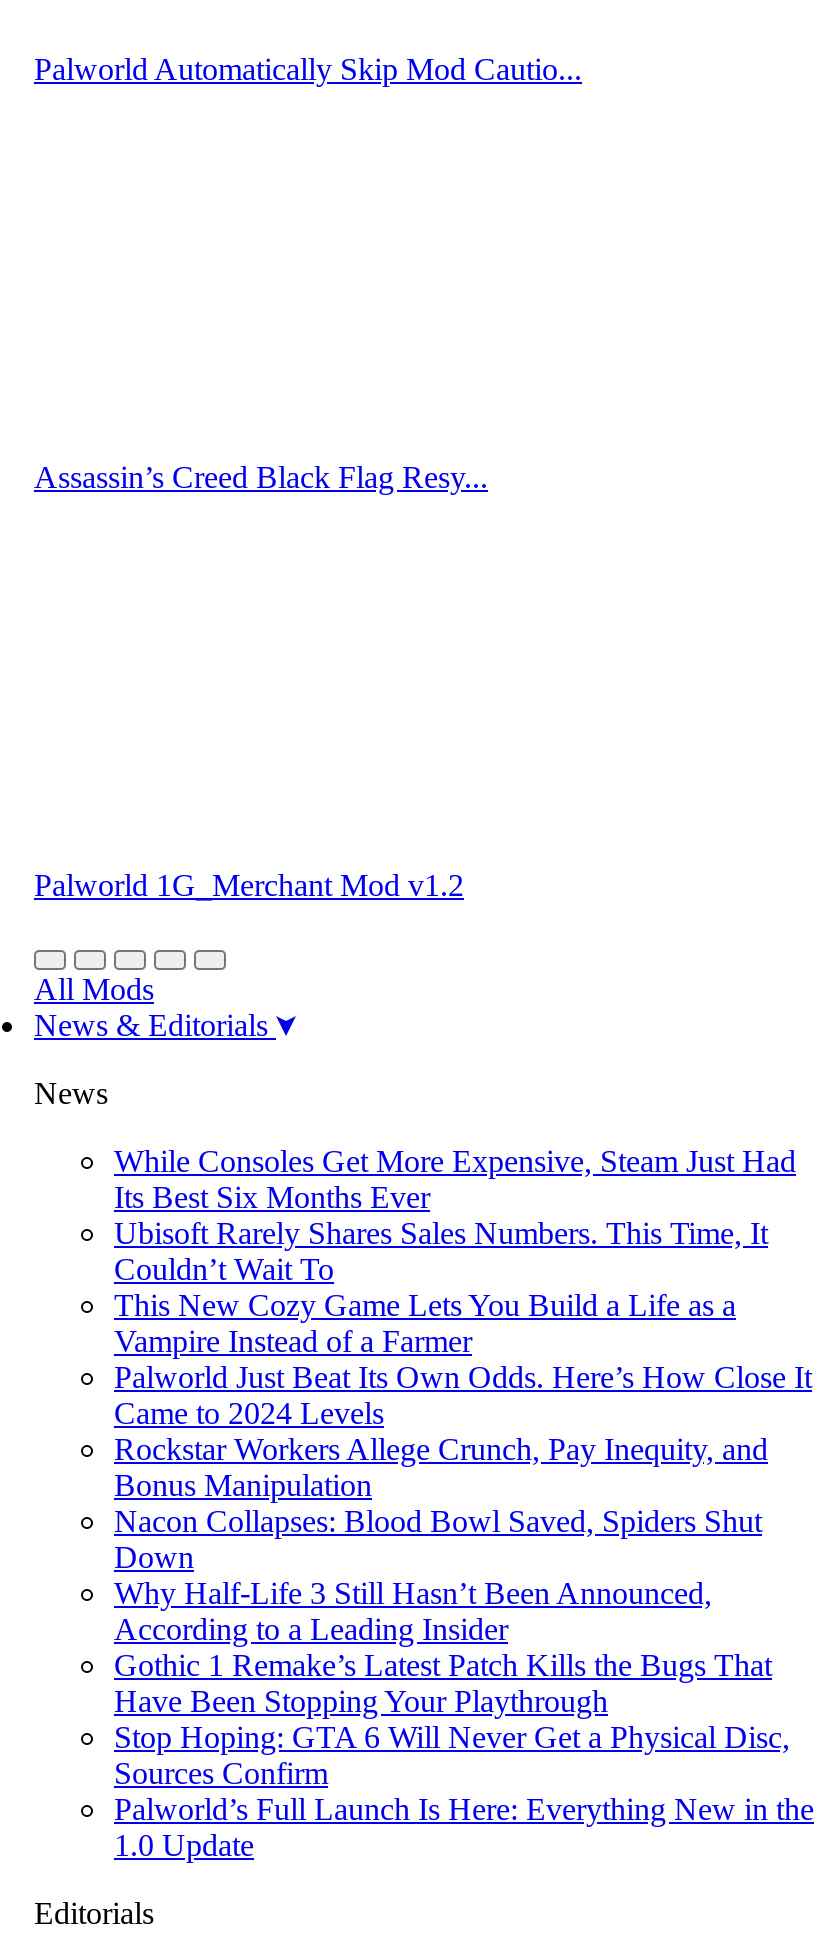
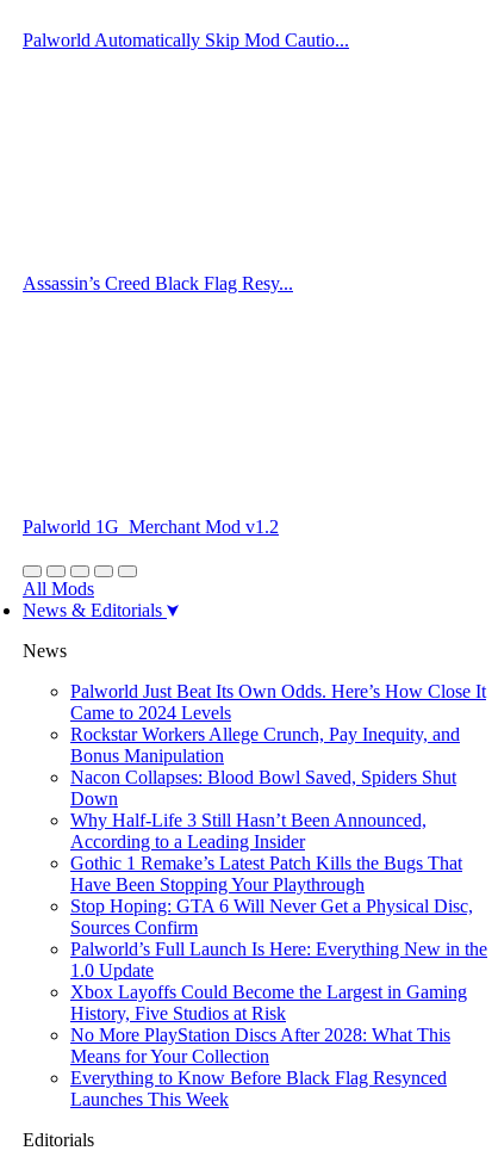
[114,1144,796,1358] While Consoles Get More Expensive, Steam Just Had | Its Best Six Months Ever | Ubisoft Rarely Shares Sales Numbers. This Time, It | Couldn’t Wait To | This New Cozy Game Lets You Build a Life as a | Vampire Instead of a Farmer -> none
moved [114,1360,814,1862] -> [70,681,487,980]: Palworld Just Beat Its Own Odds. Here’s How Close It | Came to 2024 Levels | Rockstar Workers Allege Crunch, Pay Inequity, and | ... | Palworld’s Full Launch Is Here: Everything New in the | 1.0 Update
none -> [70,982,467,1109] Xbox Layoffs Could Become the Largest in Gaming | History, Five Studios at Risk | No More PlayStation Discs After 2028: What This | Means for Your Collection | Everything to Know Before Black Flag Resynced | Launches This Week

